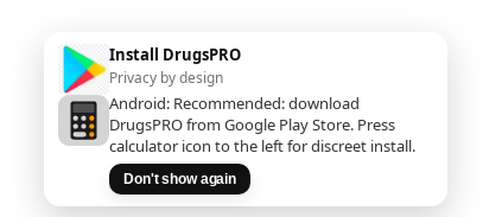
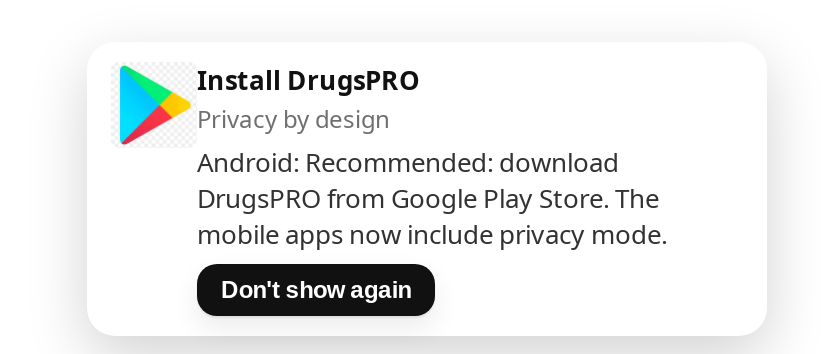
[58,96,106,146] [image] -> none
[109,114,415,157] DrugsPRO from Google Play Store. Press | calculator icon to the left for discreet install. -> [197,180,667,252] DrugsPRO from Google Play Store. The | mobile apps now include privacy mode.

